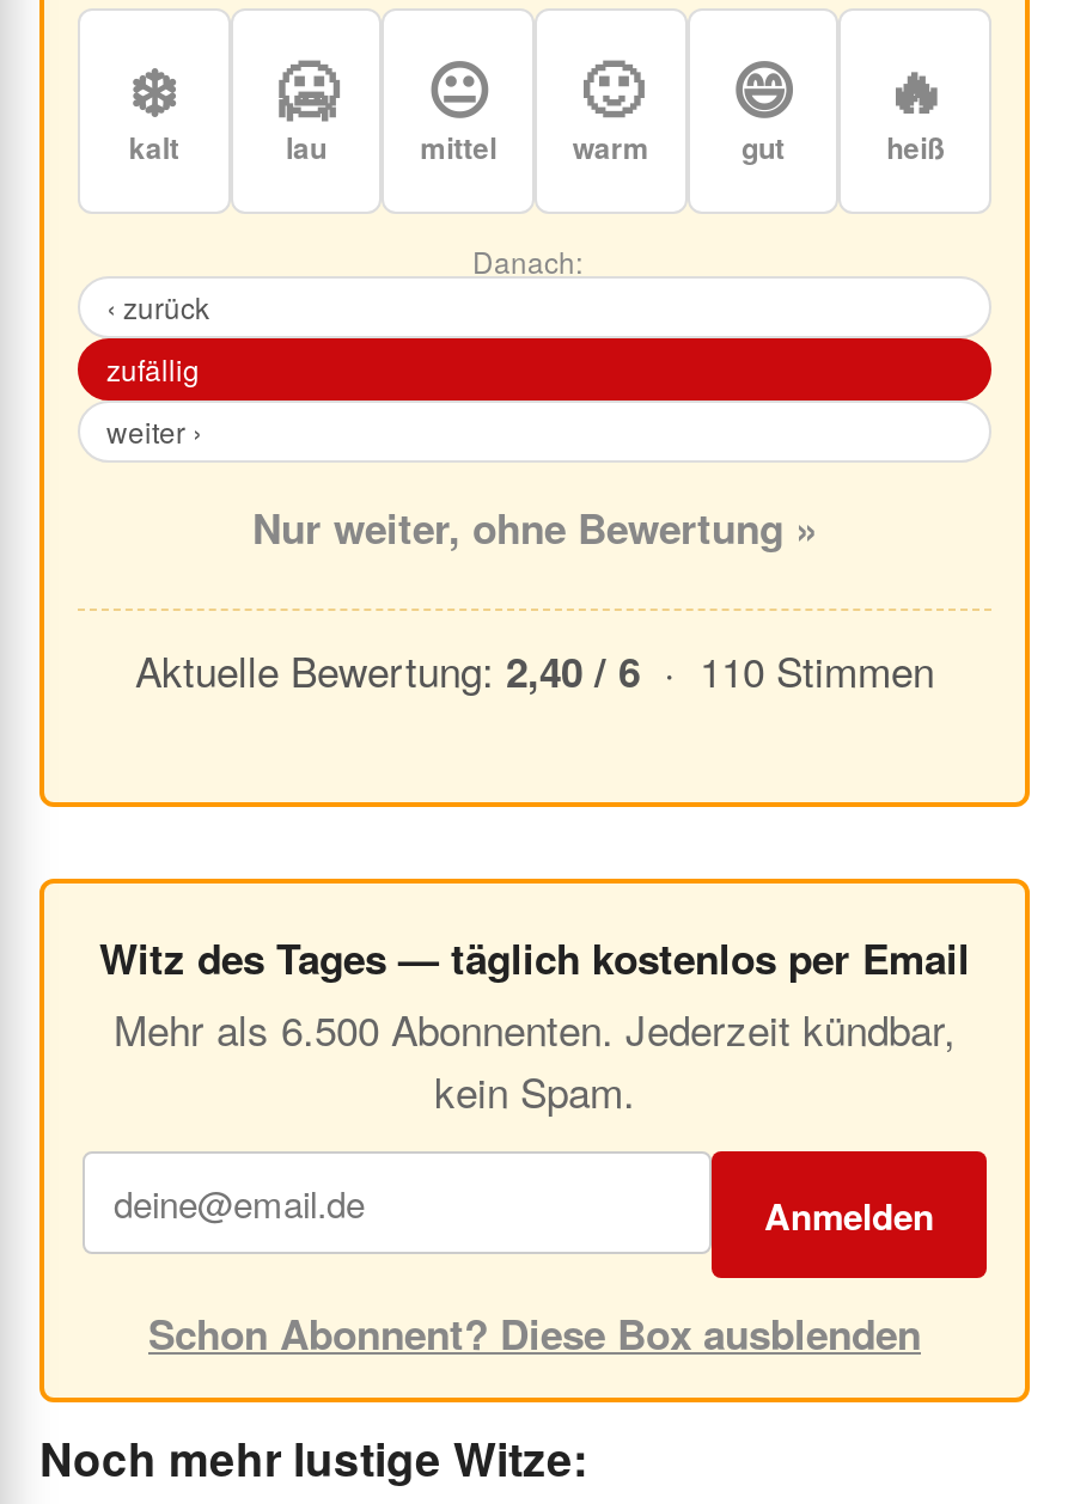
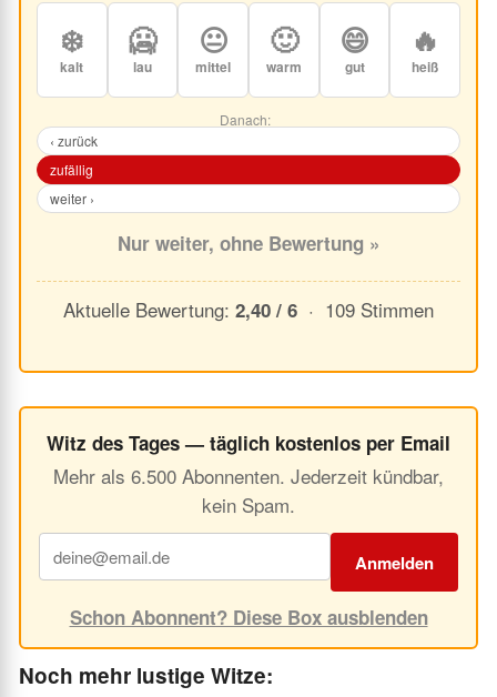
[135,639,934,699] Aktuelle Bewertung: 2,40 / 6 · 110 Stimmen -> [63,295,434,323] Aktuelle Bewertung: 2,40 / 6 · 109 Stimmen

